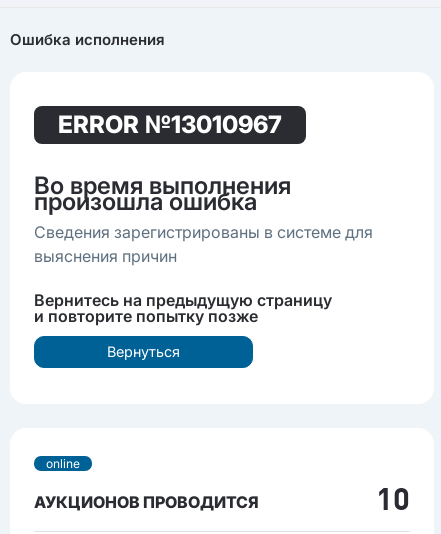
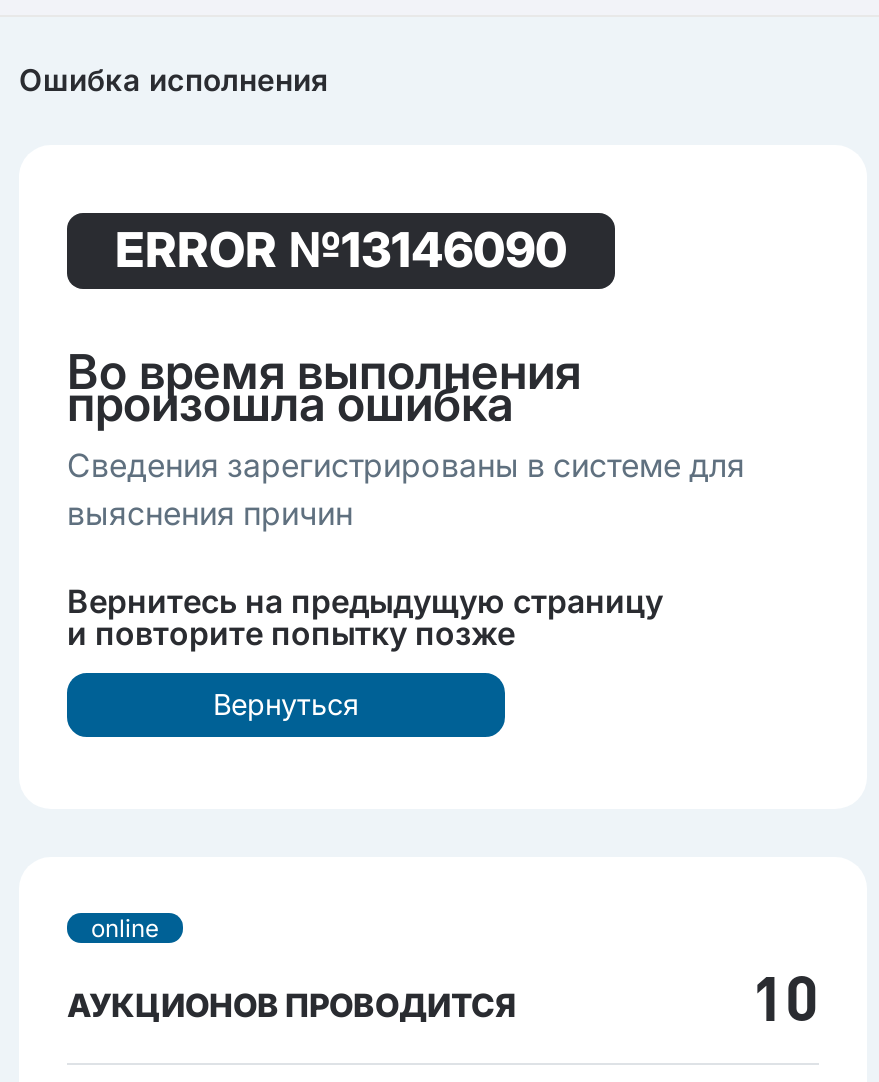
[58,110,282,139] ERROR №13010967 -> [115,221,567,279] ERROR №13146090

